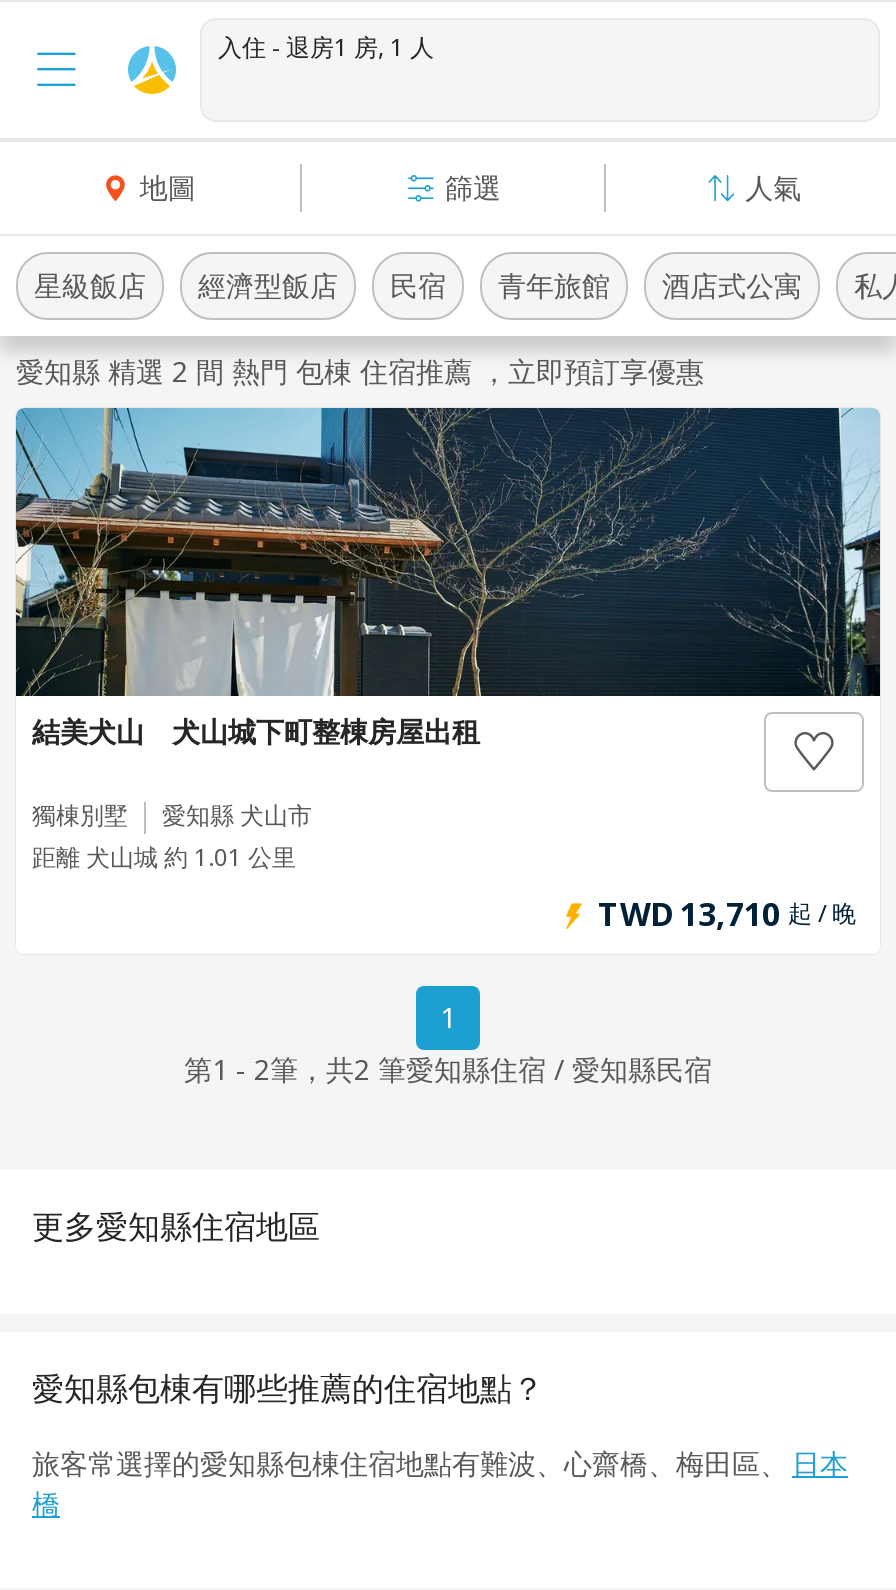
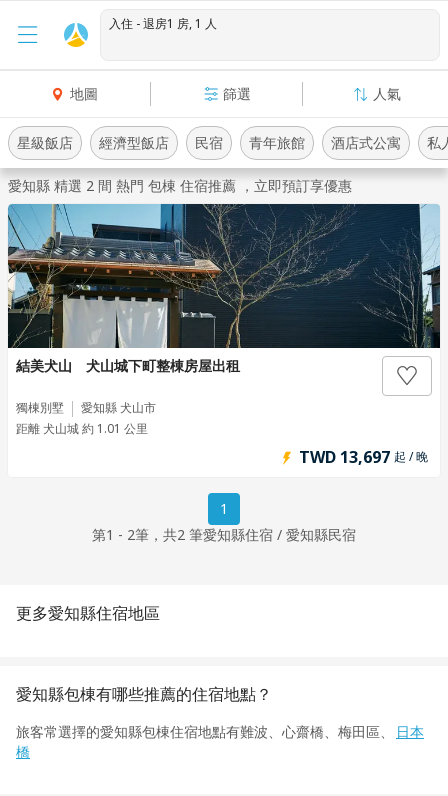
[598,892,856,936] TWD 13,710 起 / 晚 -> [299,446,428,468] TWD 13,697 起 / 晚

